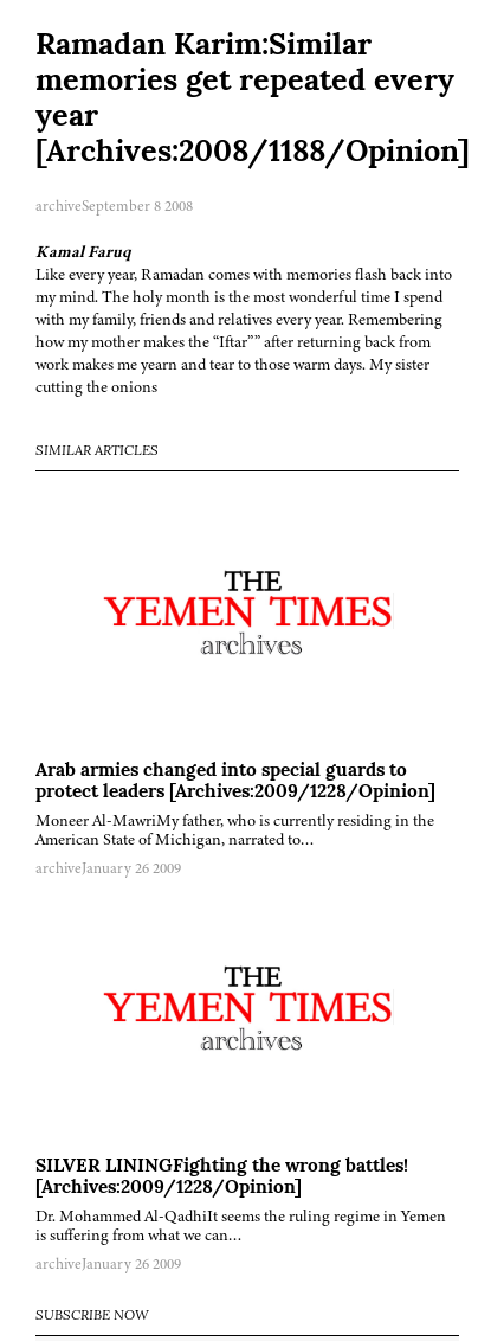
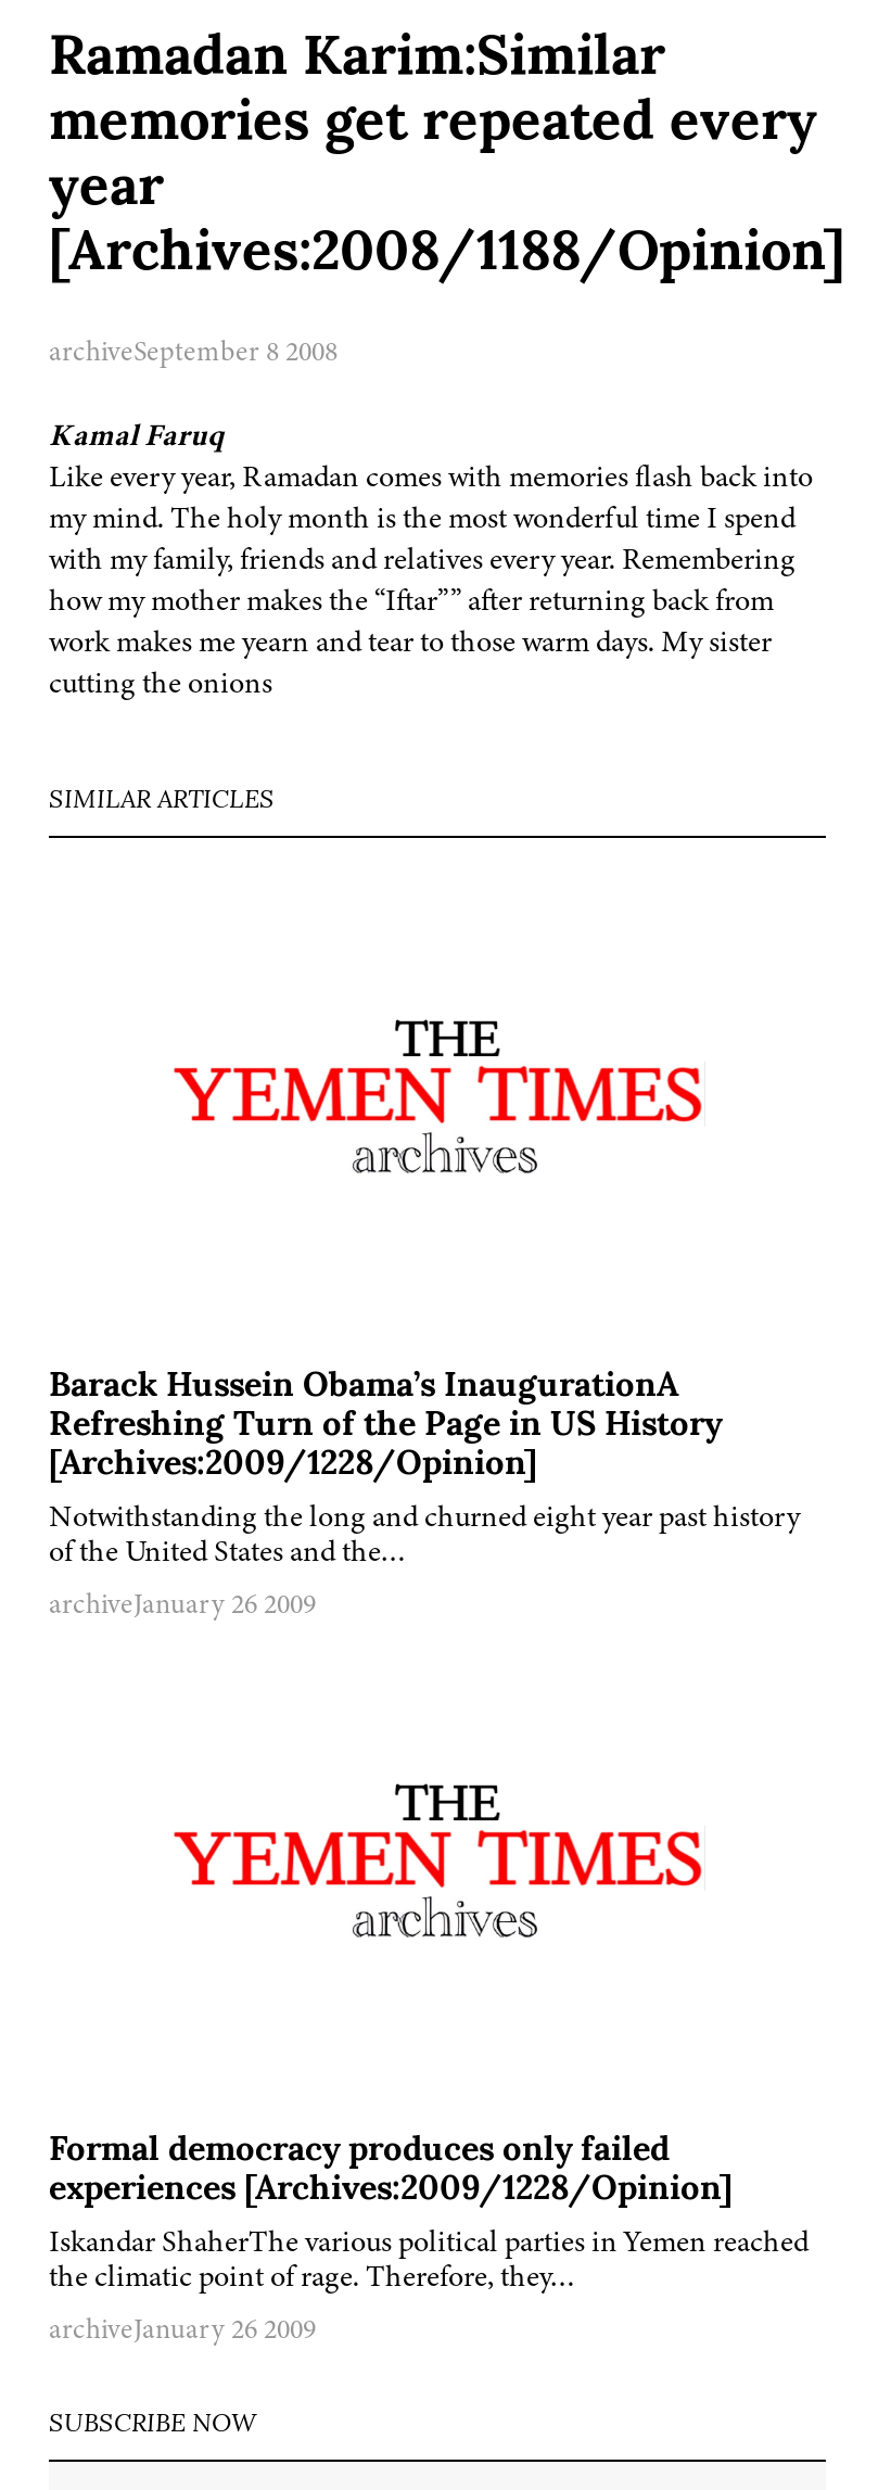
[35,762,435,851] Arab armies changed into special guards to | protect leaders [Archives:2009/1228/Opinion] | Moneer Al-MawriMy father, who is currently residing in the | American State of Michigan, narrated to… -> [49,1371,800,1573] Barack Hussein Obama’s InaugurationA | Refreshing Turn of the Page in US History | Notwithstanding the long and churned eight year past history | of the United States and the…
[35,1158,446,1247] SILVER LININGFighting the wrong battles! | Dr. Mohammed Al-QadhiIt seems the ruling regime in Yemen | is suffering from what we can… -> [49,2135,809,2298] Formal democracy produces only failed | experiences [Archives:2009/1228/Opinion] | Iskandar ShaherThe various political parties in Yemen reached | the climatic point of rage. Therefore, they…
moved [35,1179,302,1198] -> [49,1449,537,1484]: [Archives:2009/1228/Opinion]

